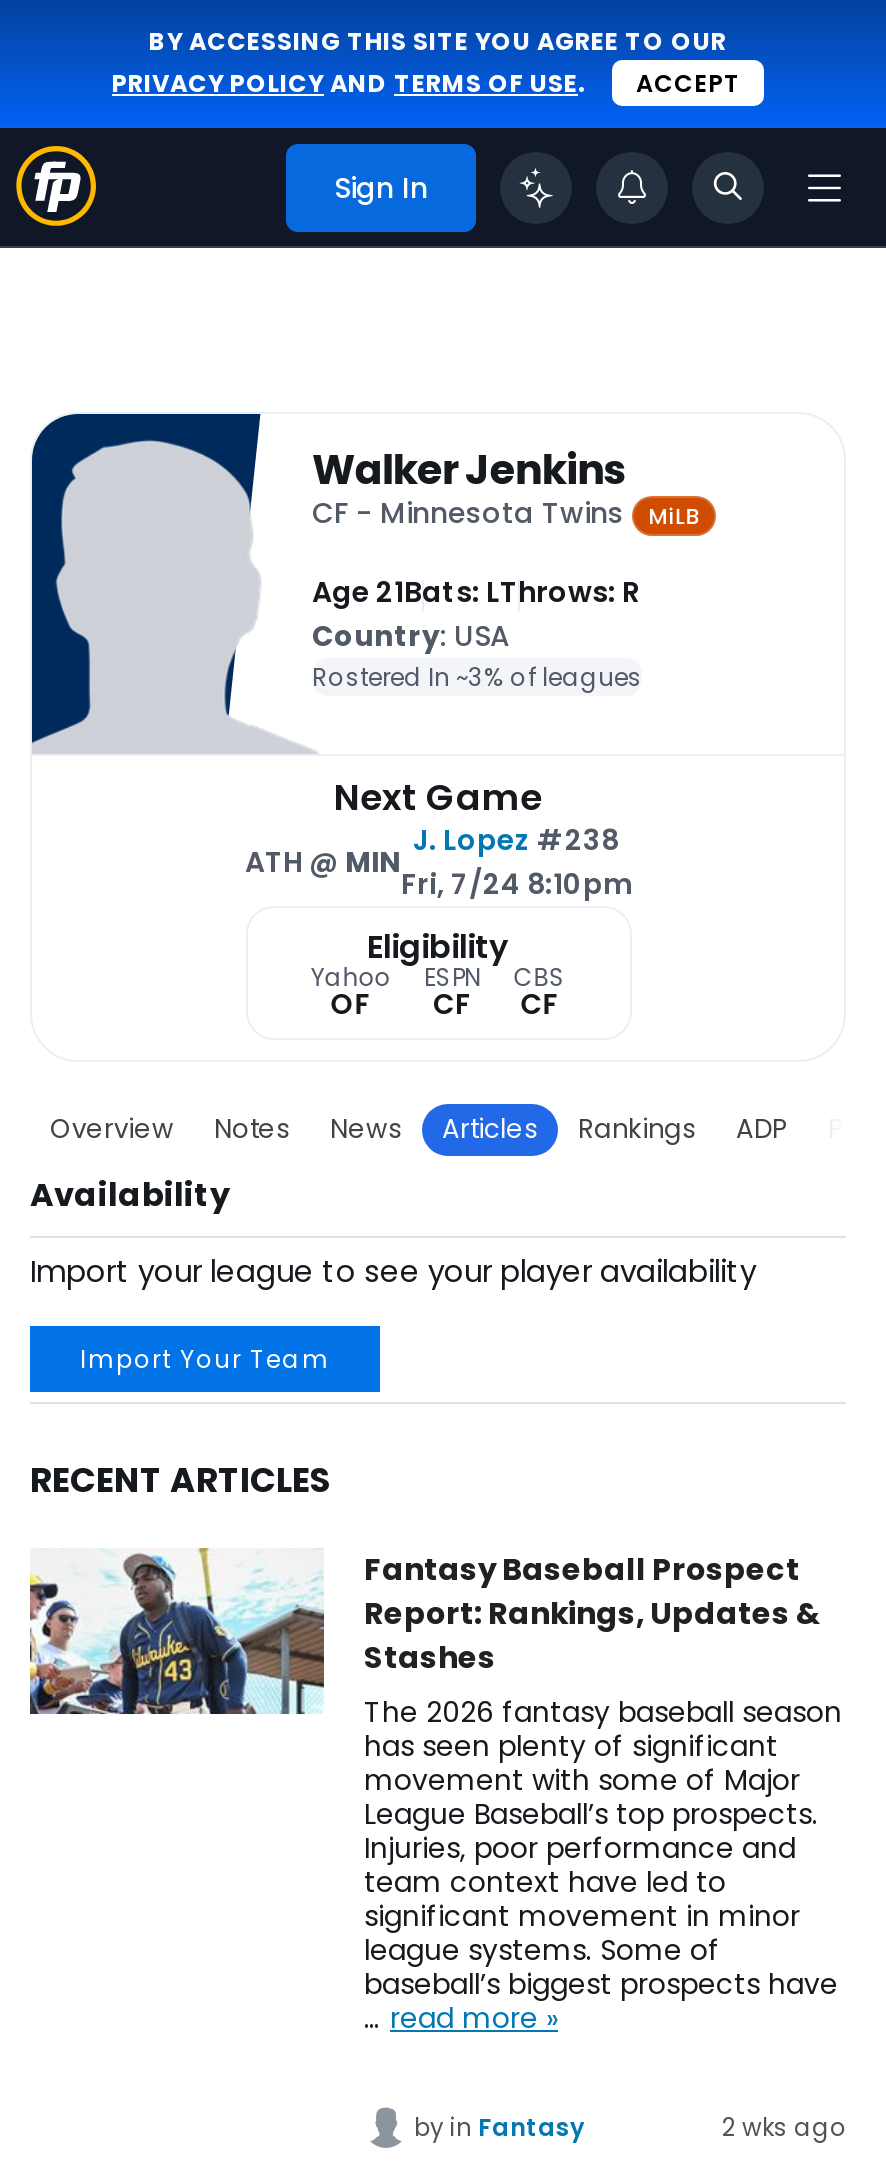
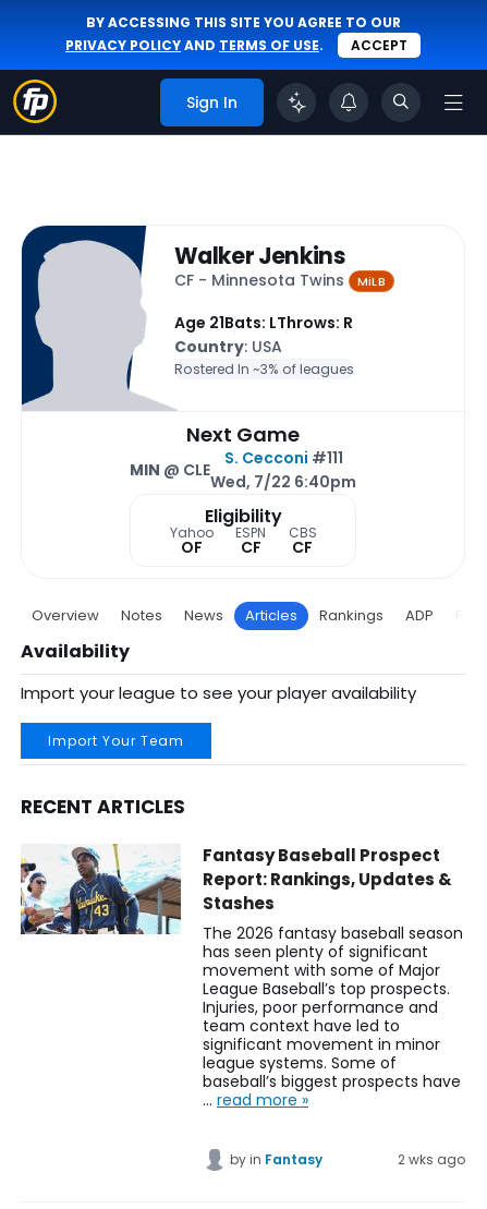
[401,821,631,905] J. Lopez #238 | Fri, 7/24 8:10pm -> [210,447,356,493] S. Cecconi #111 | Wed, 7/22 6:40pm
[245,843,401,883] ATH @ MIN -> [130,459,210,481] MIN @ CLE

